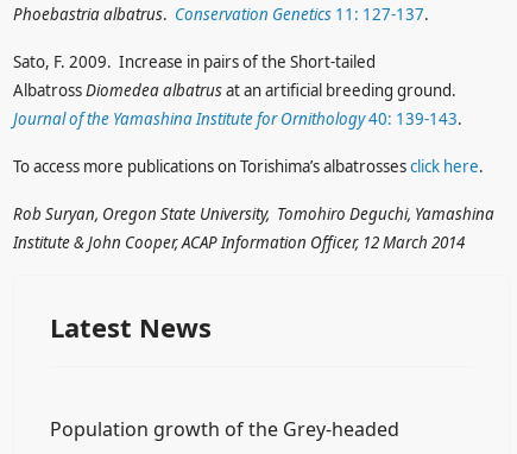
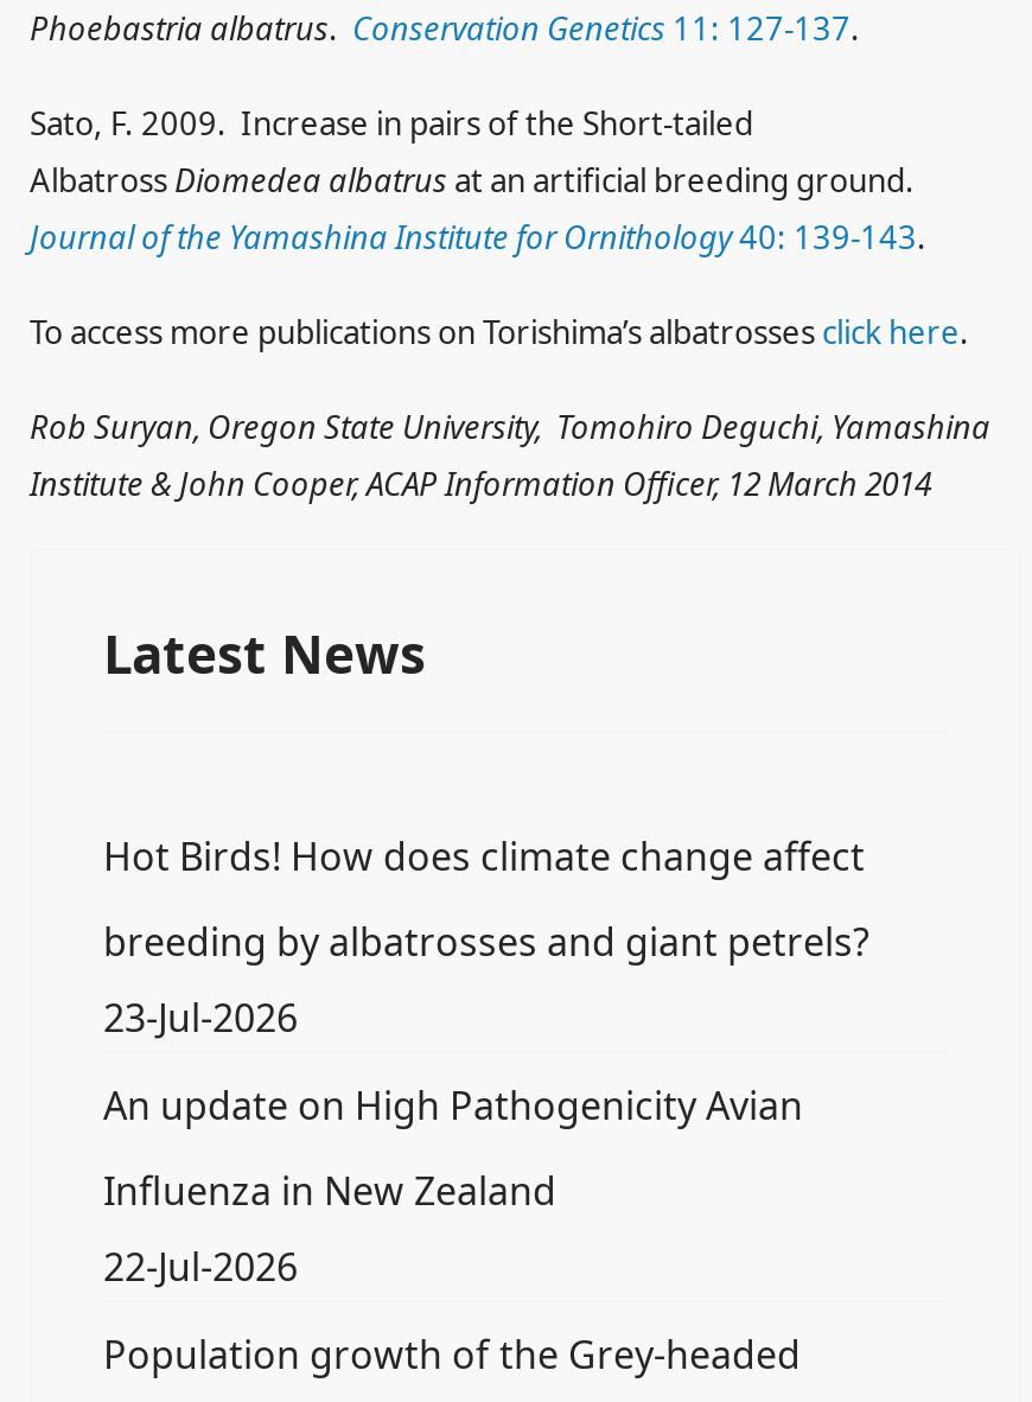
none -> [103,830,869,1293] Hot Birds! How does climate change affect | breeding by albatrosses and giant petrels? | 23-Jul-2026 | An update on High Pathogenicity Avian | Influenza in New Zealand | 22-Jul-2026

